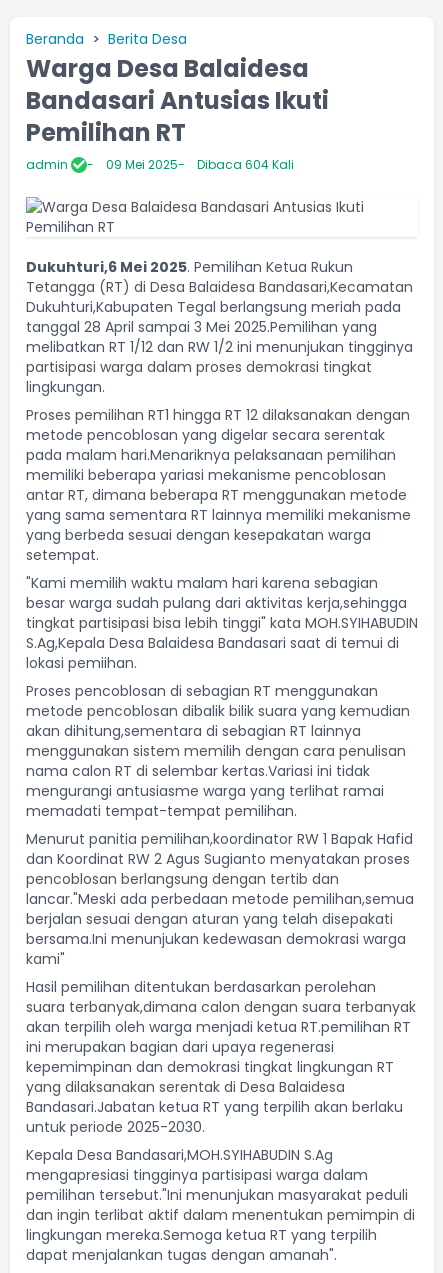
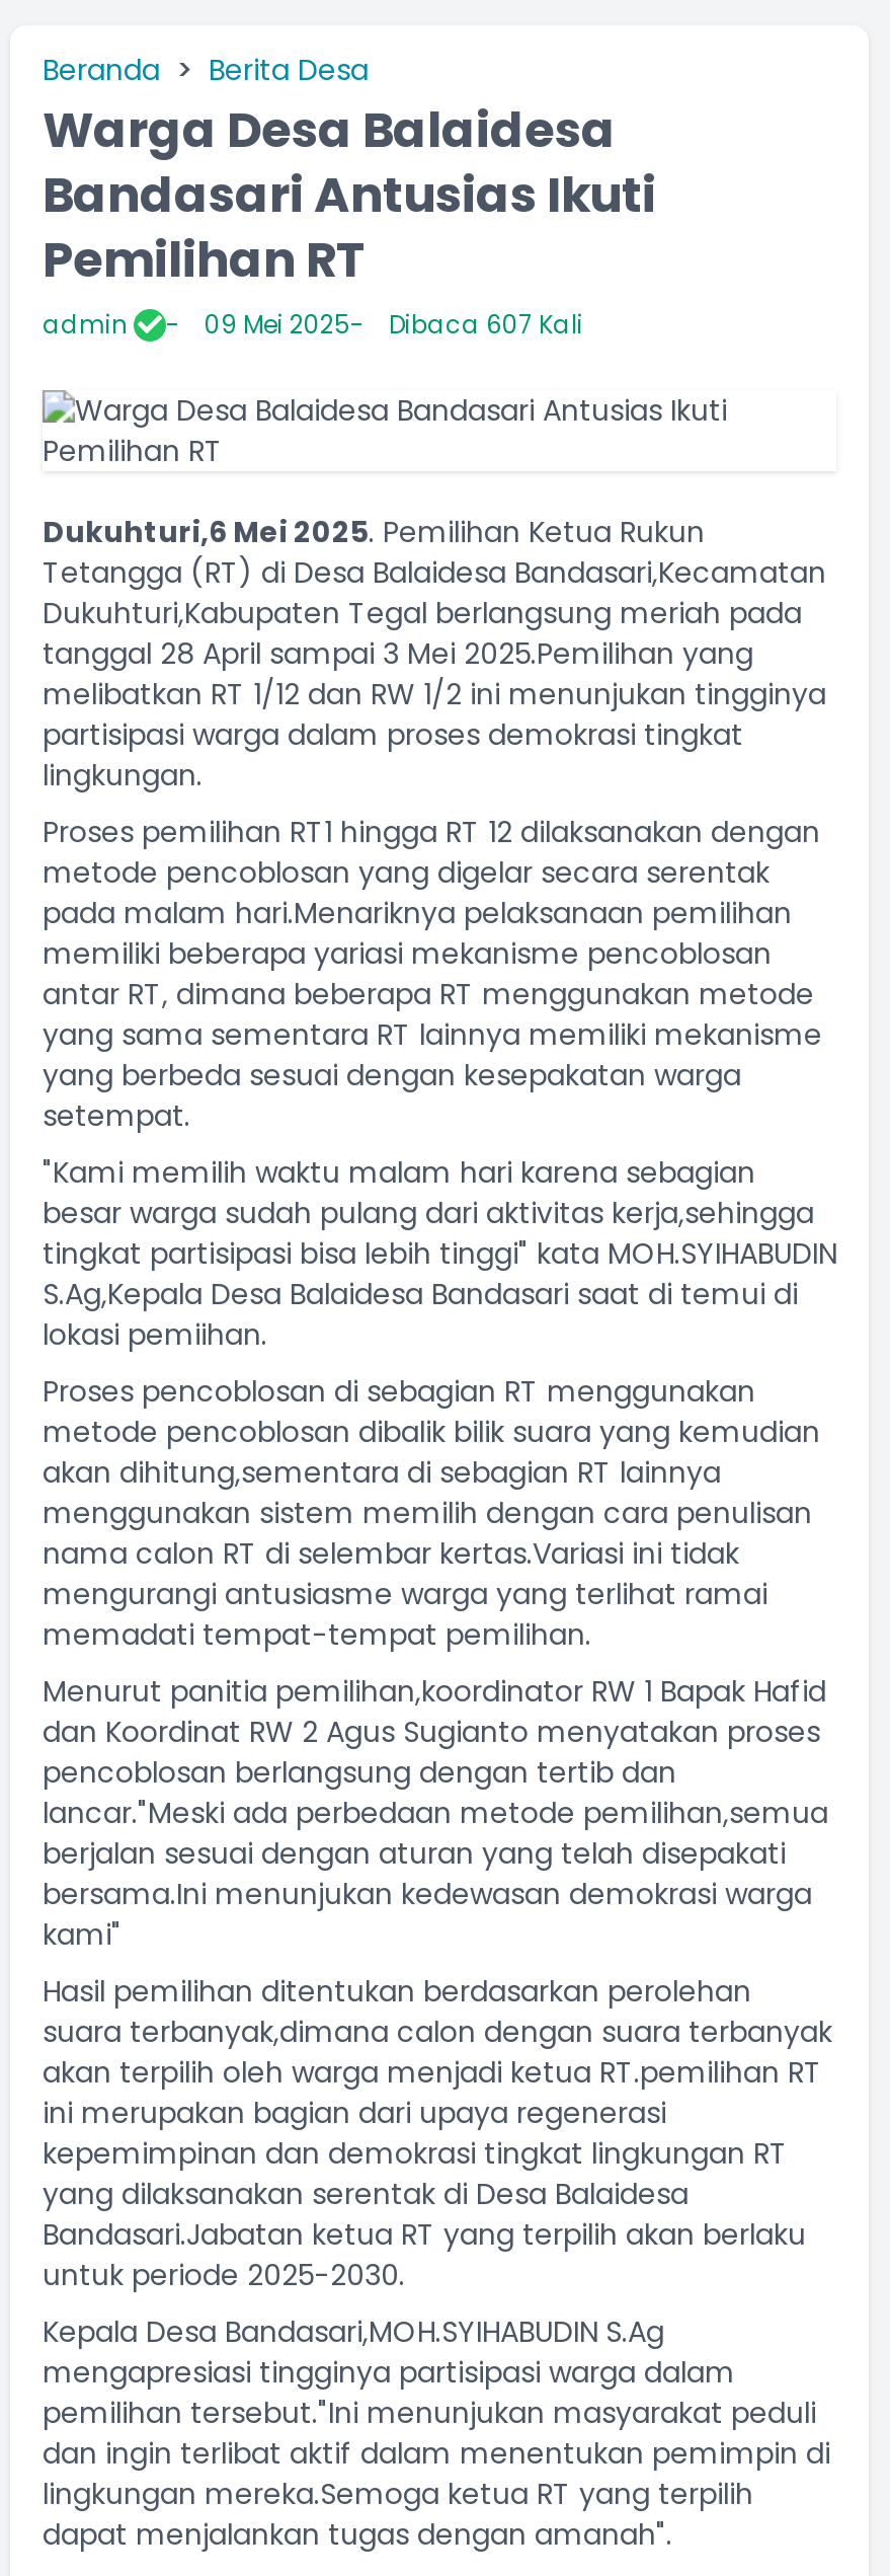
[106,156,294,173] 09 Mei 2025 Dibaca 604 Kali -> [205,307,583,342] 09 Mei 2025 Dibaca 607 Kali

